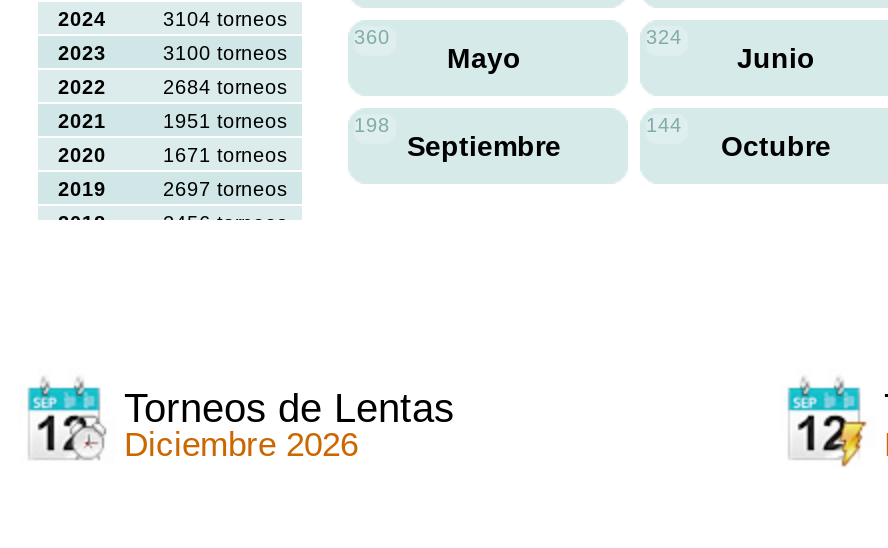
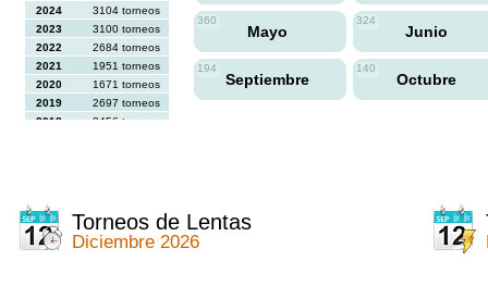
[354,114,390,136] 198 -> [197,62,217,74] 194
[646,114,682,136] 144 -> [356,62,376,74] 140

